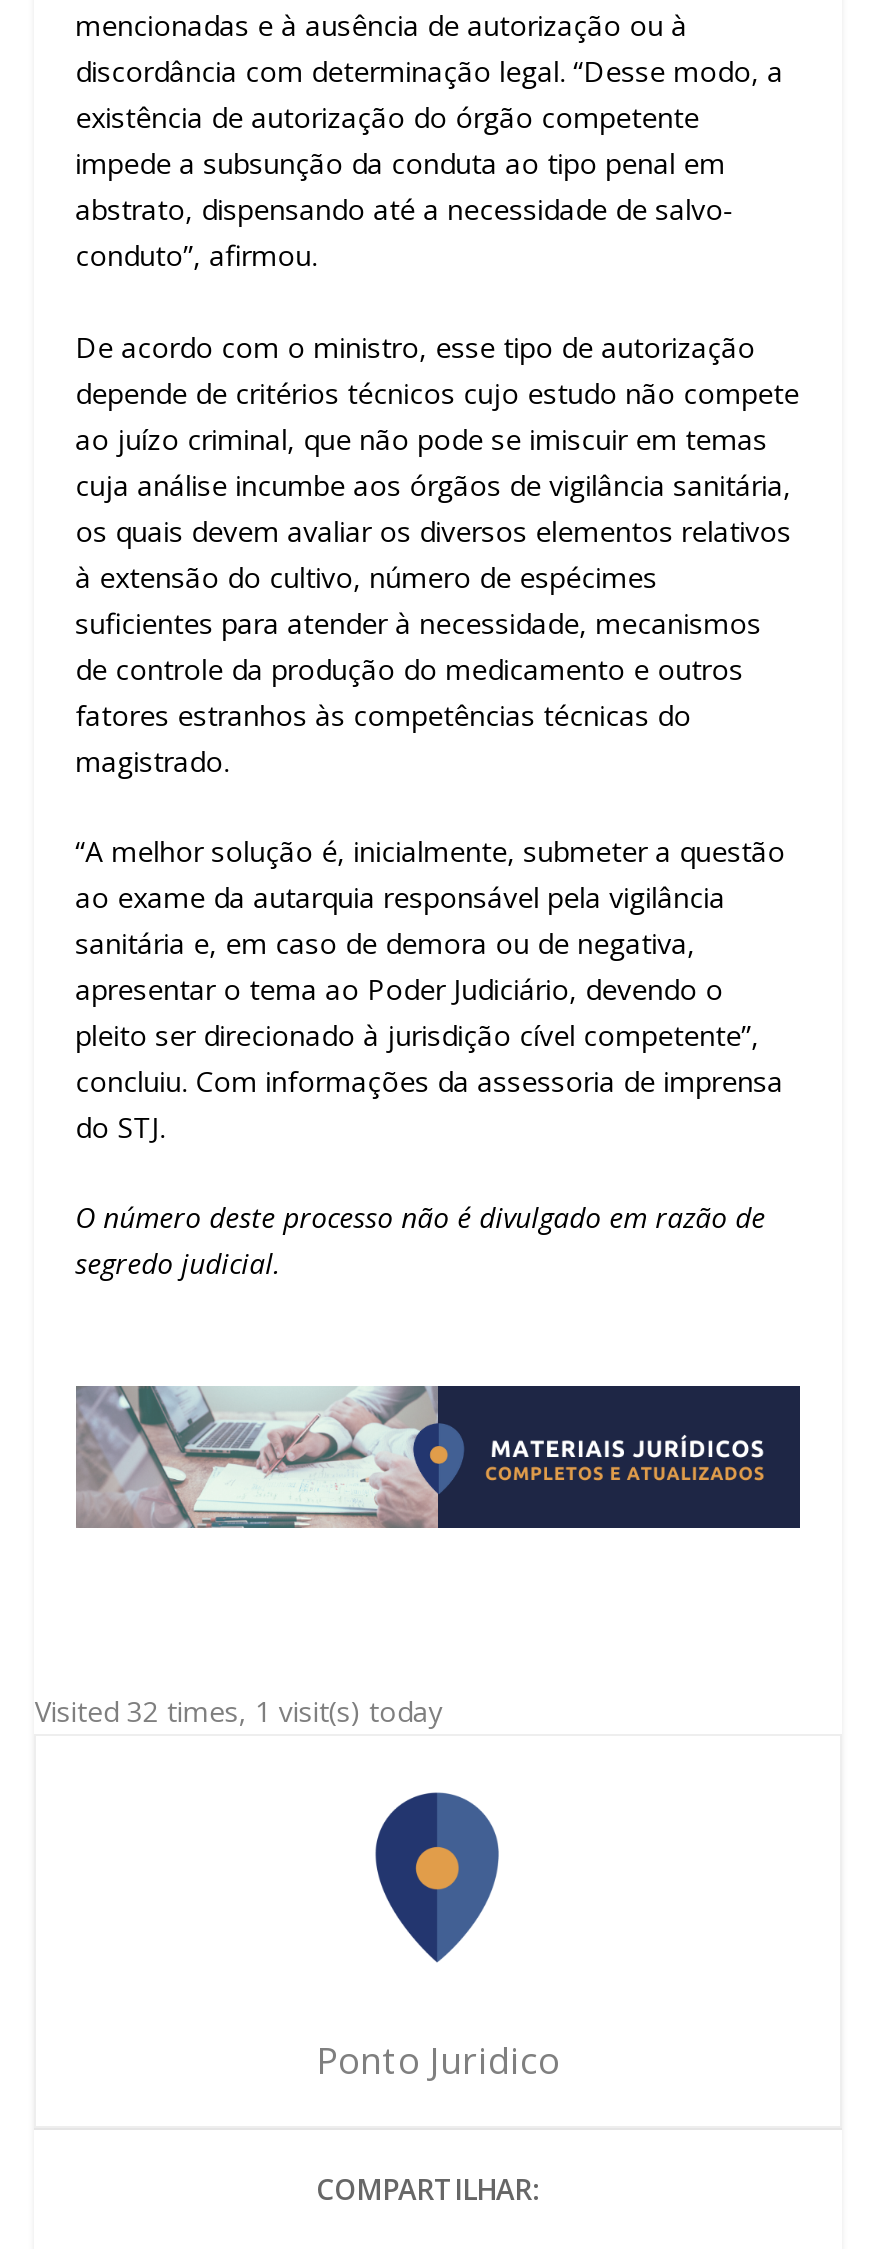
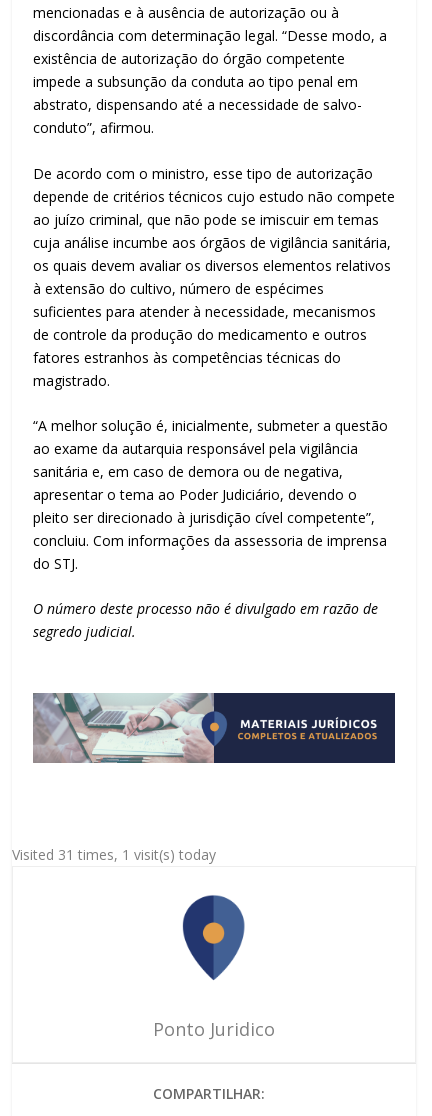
[35,1691,443,1729] Visited 32 times, 1 visit(s) today -> [12,845,216,864] Visited 31 times, 1 visit(s) today

